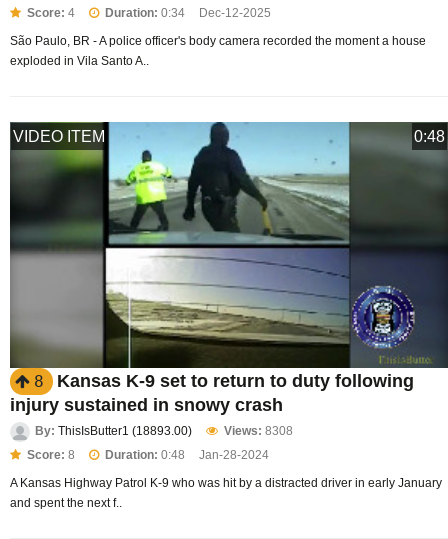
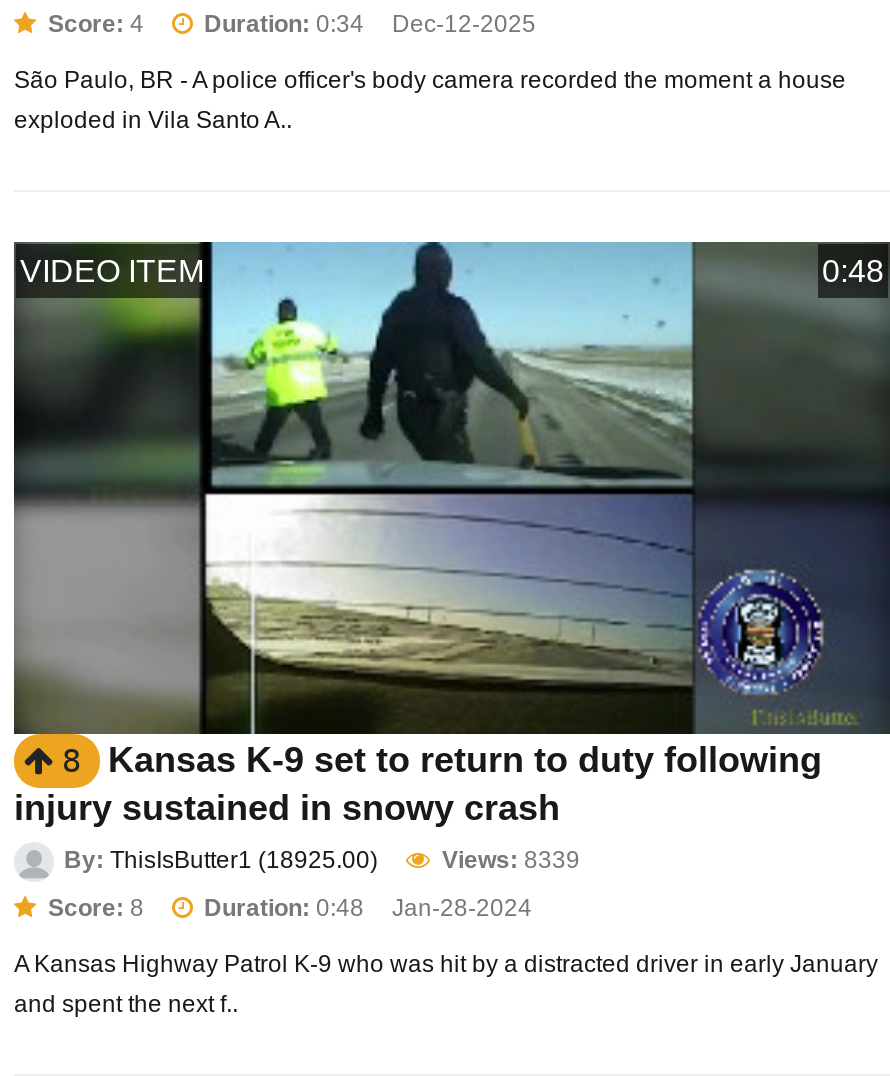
[35,424,192,438] By: ThisIsButter1 (18893.00) -> [64,846,378,874] By: ThisIsButter1 (18925.00)
[224,424,293,438] Views: 8308 -> [442,846,580,874] Views: 8339

